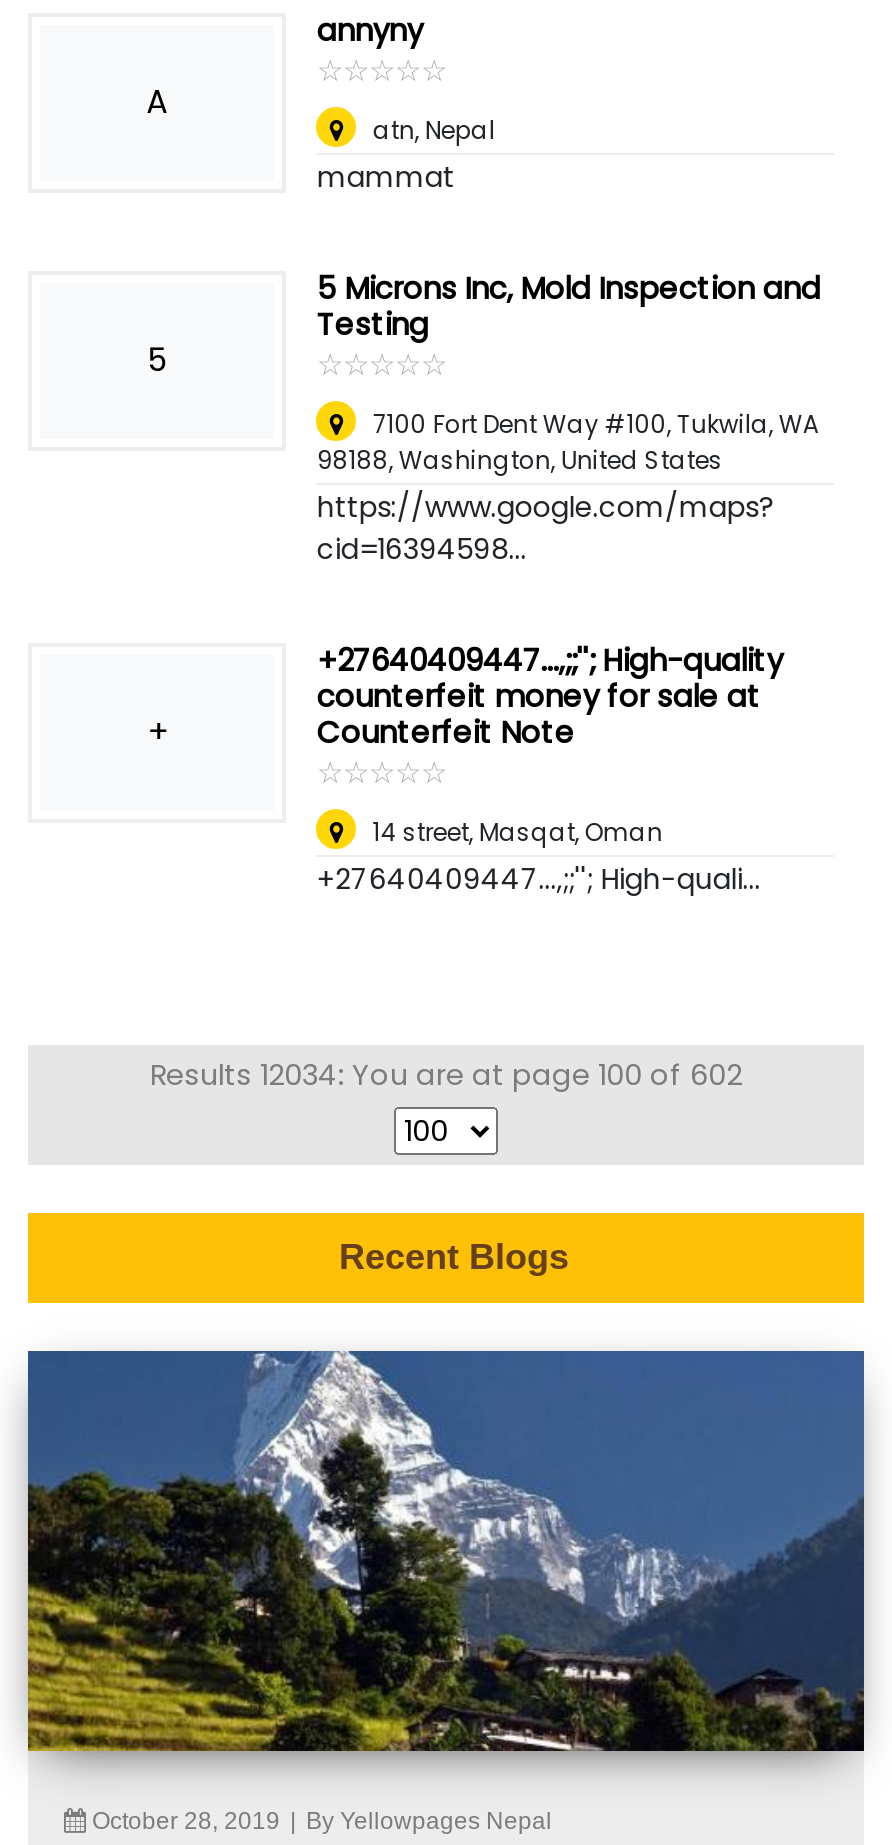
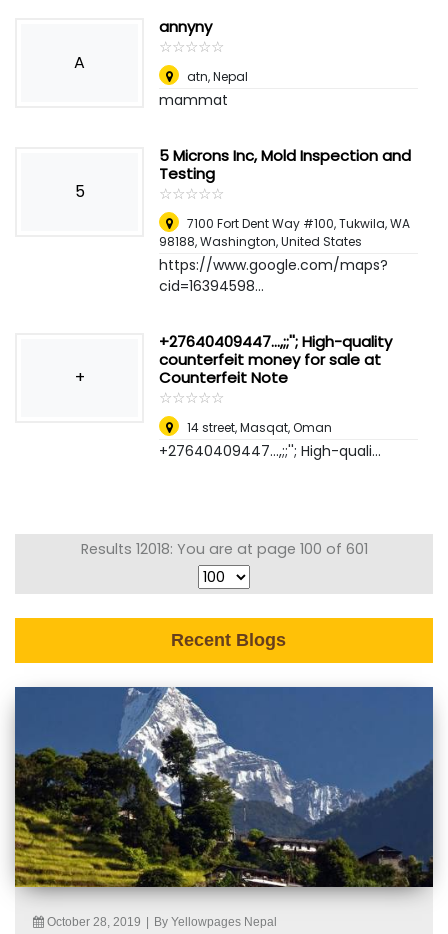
[150,1055,742,1095] Results 12034: You are at page 100 of 602 -> [80,539,367,559] Results 12018: You are at page 100 of 601

